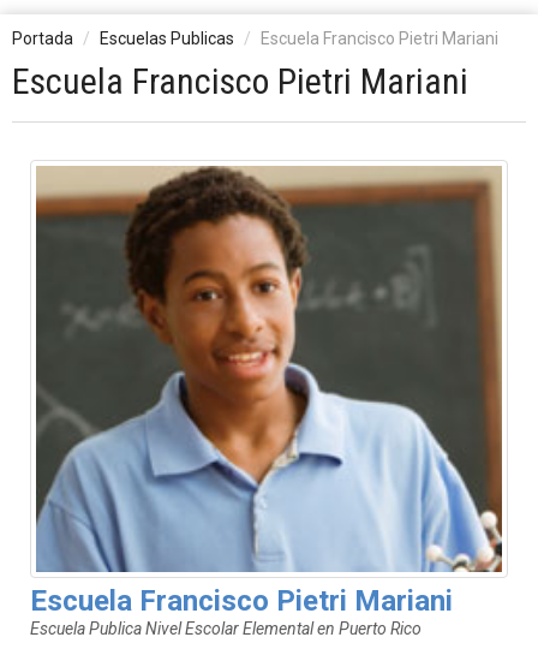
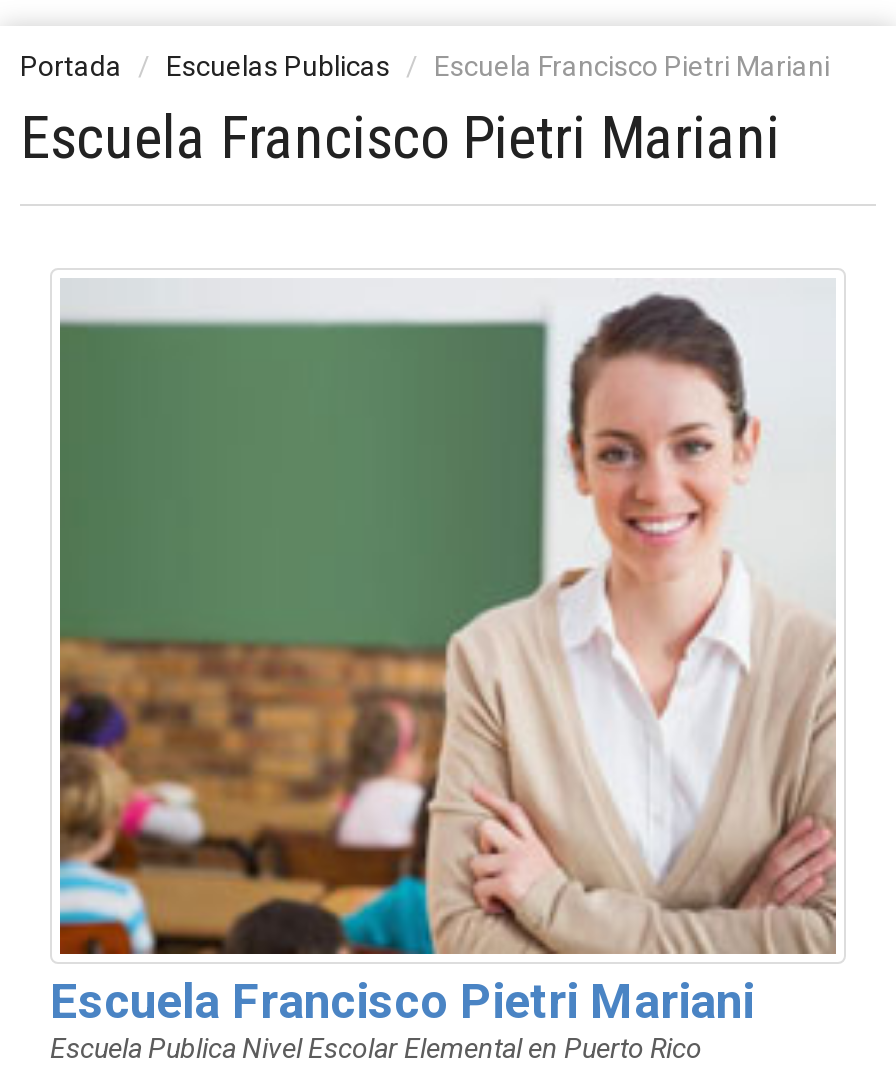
[35,165,502,573] [image] -> [58,278,838,956] [image]

